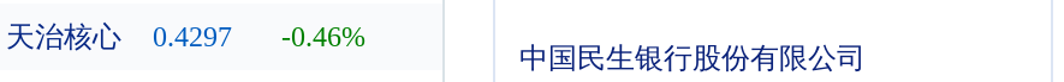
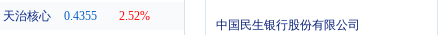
[153,20,232,53] 0.4297 -> [63,9,96,23] 0.4355
[281,20,365,53] -0.46% -> [119,9,150,23] 2.52%

